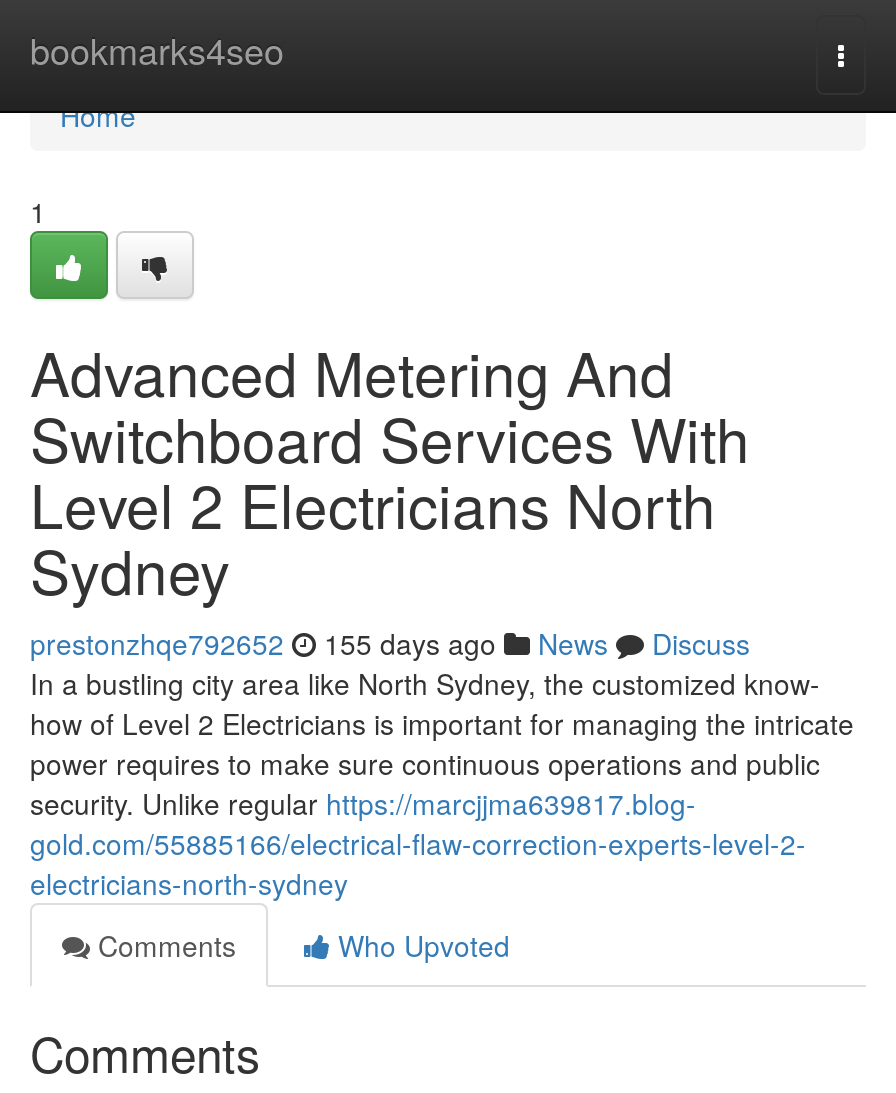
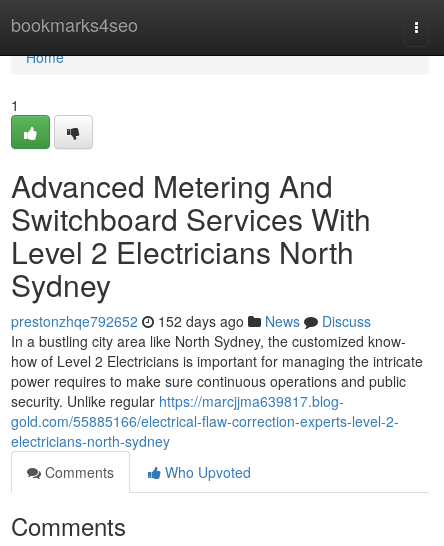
[30,623,750,663] prestonzhqe792652 155 days ago News Discuss -> [11,311,371,331] prestonzhqe792652 152 days ago News Discuss

